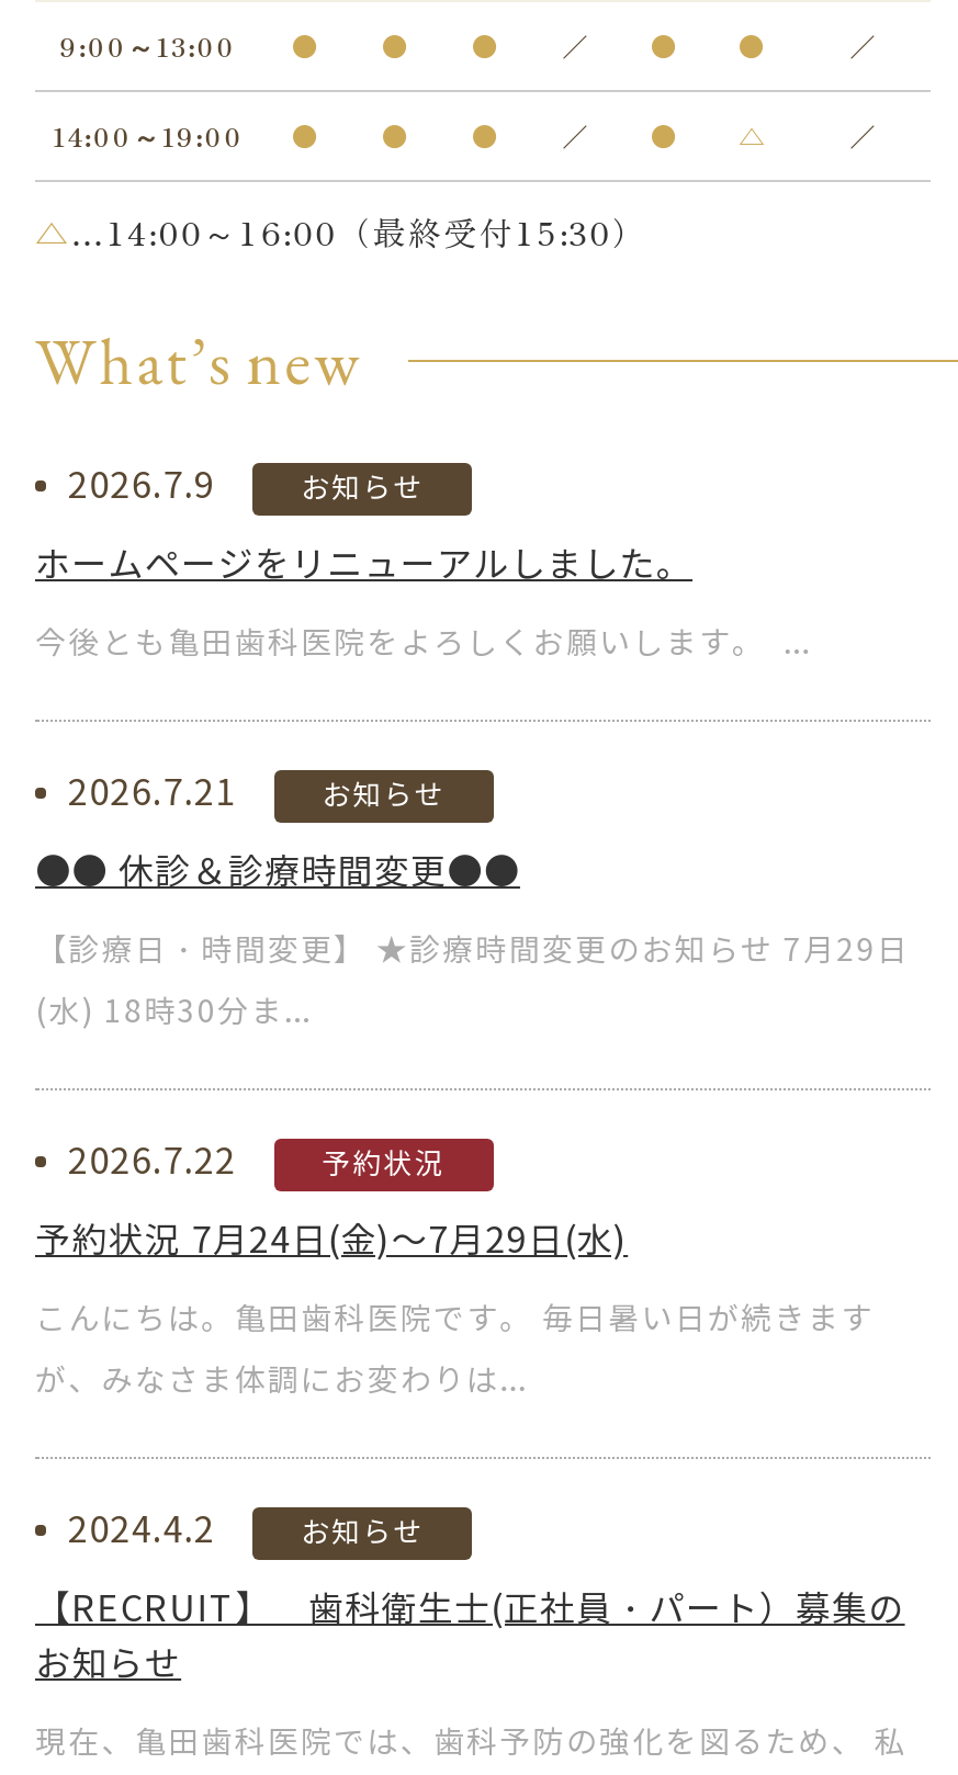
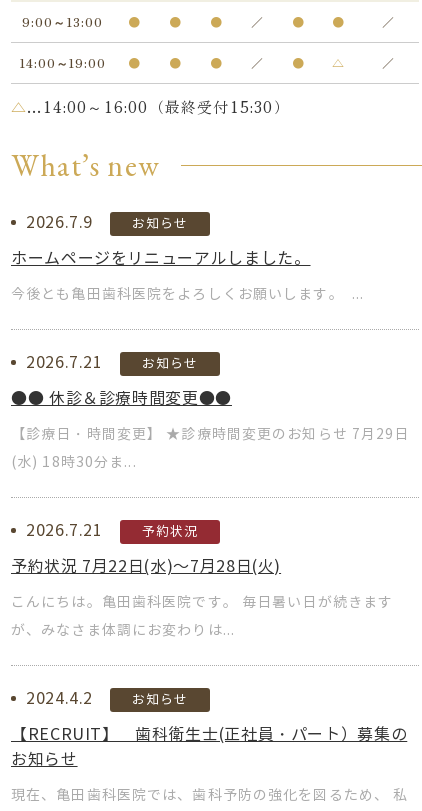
[68,1140,237,1182] 2026.7.22 -> [26,521,103,540] 2026.7.21
[35,1219,628,1261] 予約状況 7月24日(金)～7月29日(水) -> [11,557,281,576] 予約状況 7月22日(水)～7月28日(火)

